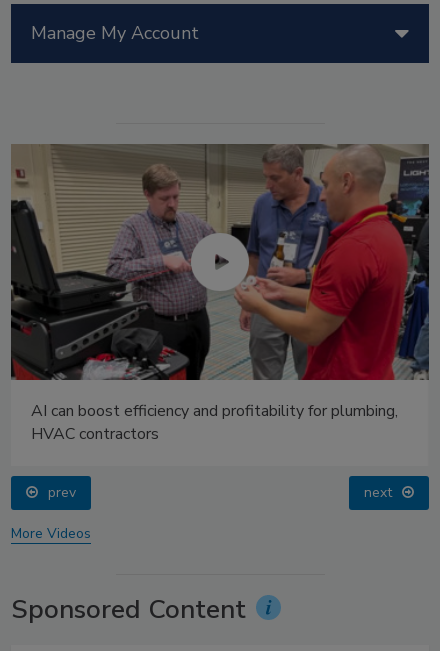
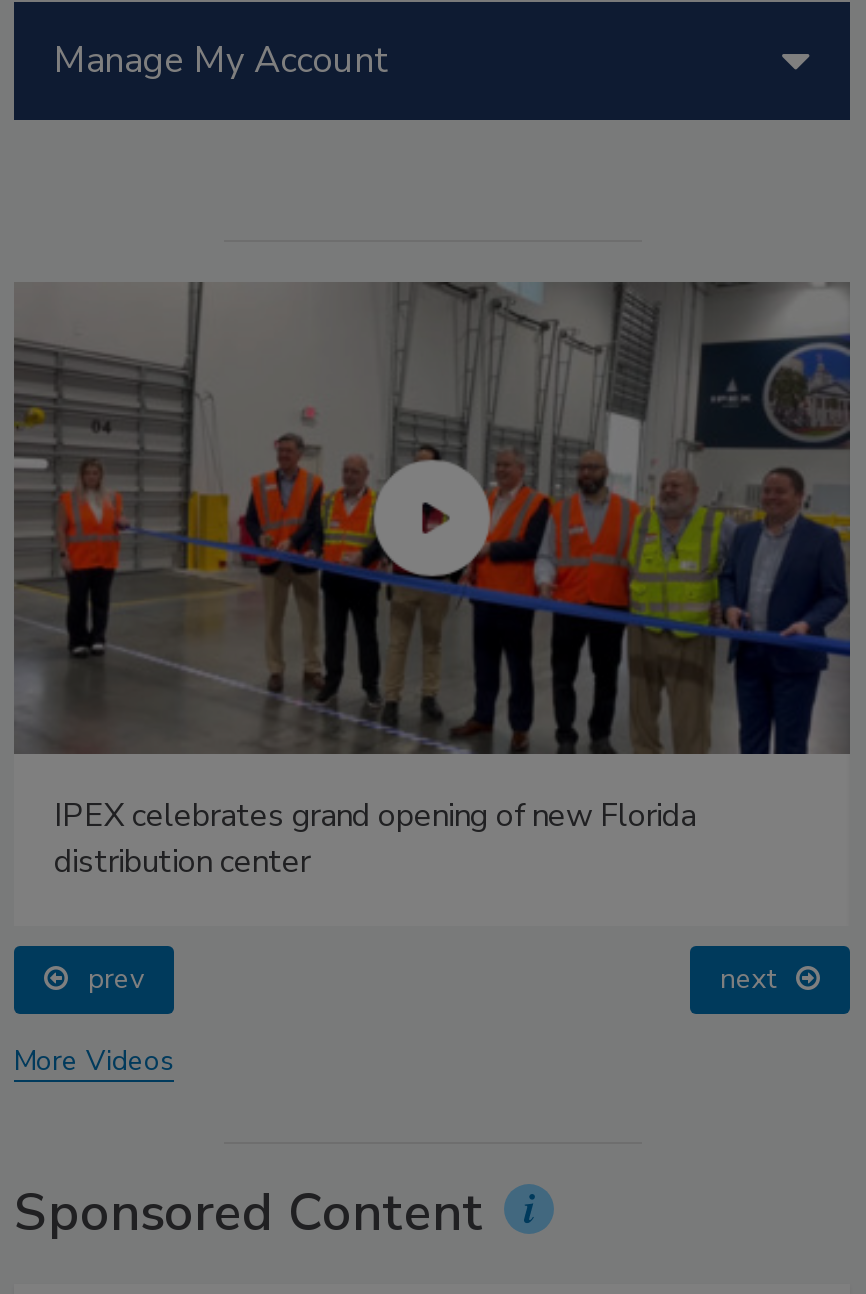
[10,144,430,445] [image] | AI can boost efficiency and profitability for plumbing, | HVAC contractors -> [12,280,852,884] [image] | IPEX celebrates grand opening of new Florida | distribution center

